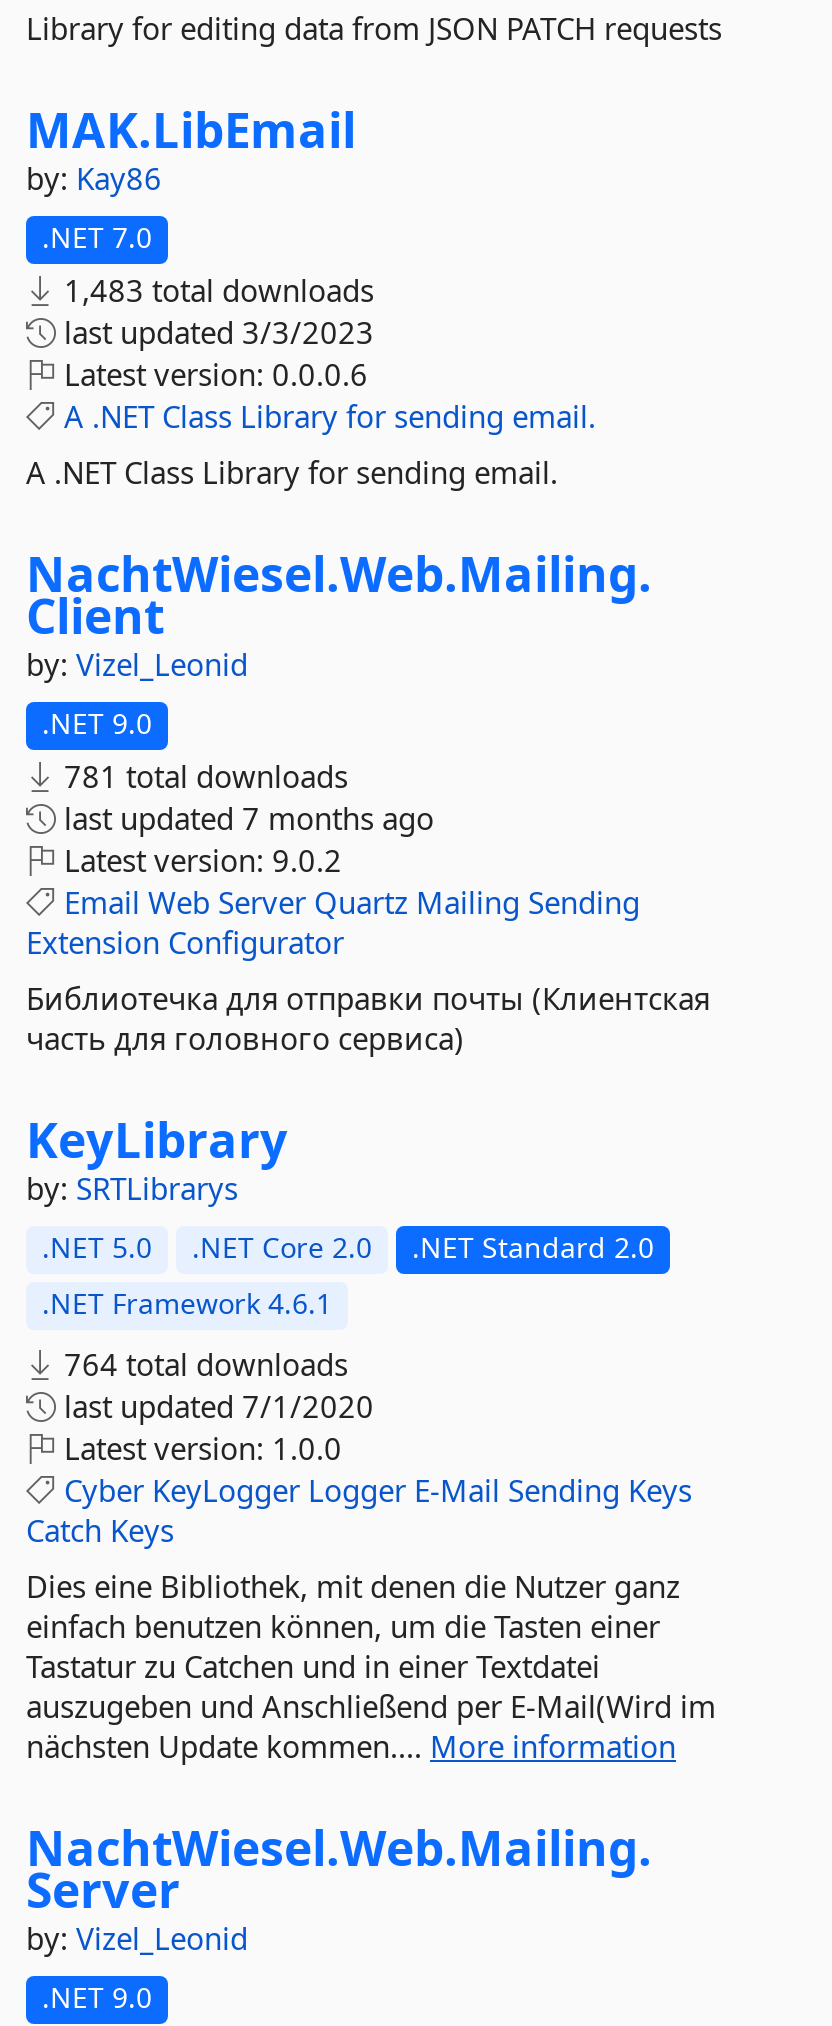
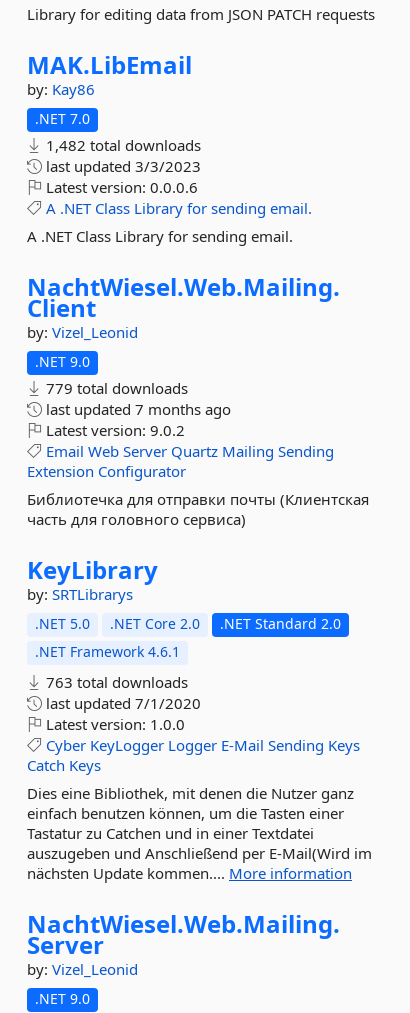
[56,270,374,310] 1,483 total downloads -> [42,135,201,155] 1,482 total downloads
[56,756,348,796] 781 total downloads -> [42,378,188,398] 779 total downloads
[56,1344,348,1384] 764 total downloads -> [42,672,188,692] 763 total downloads

